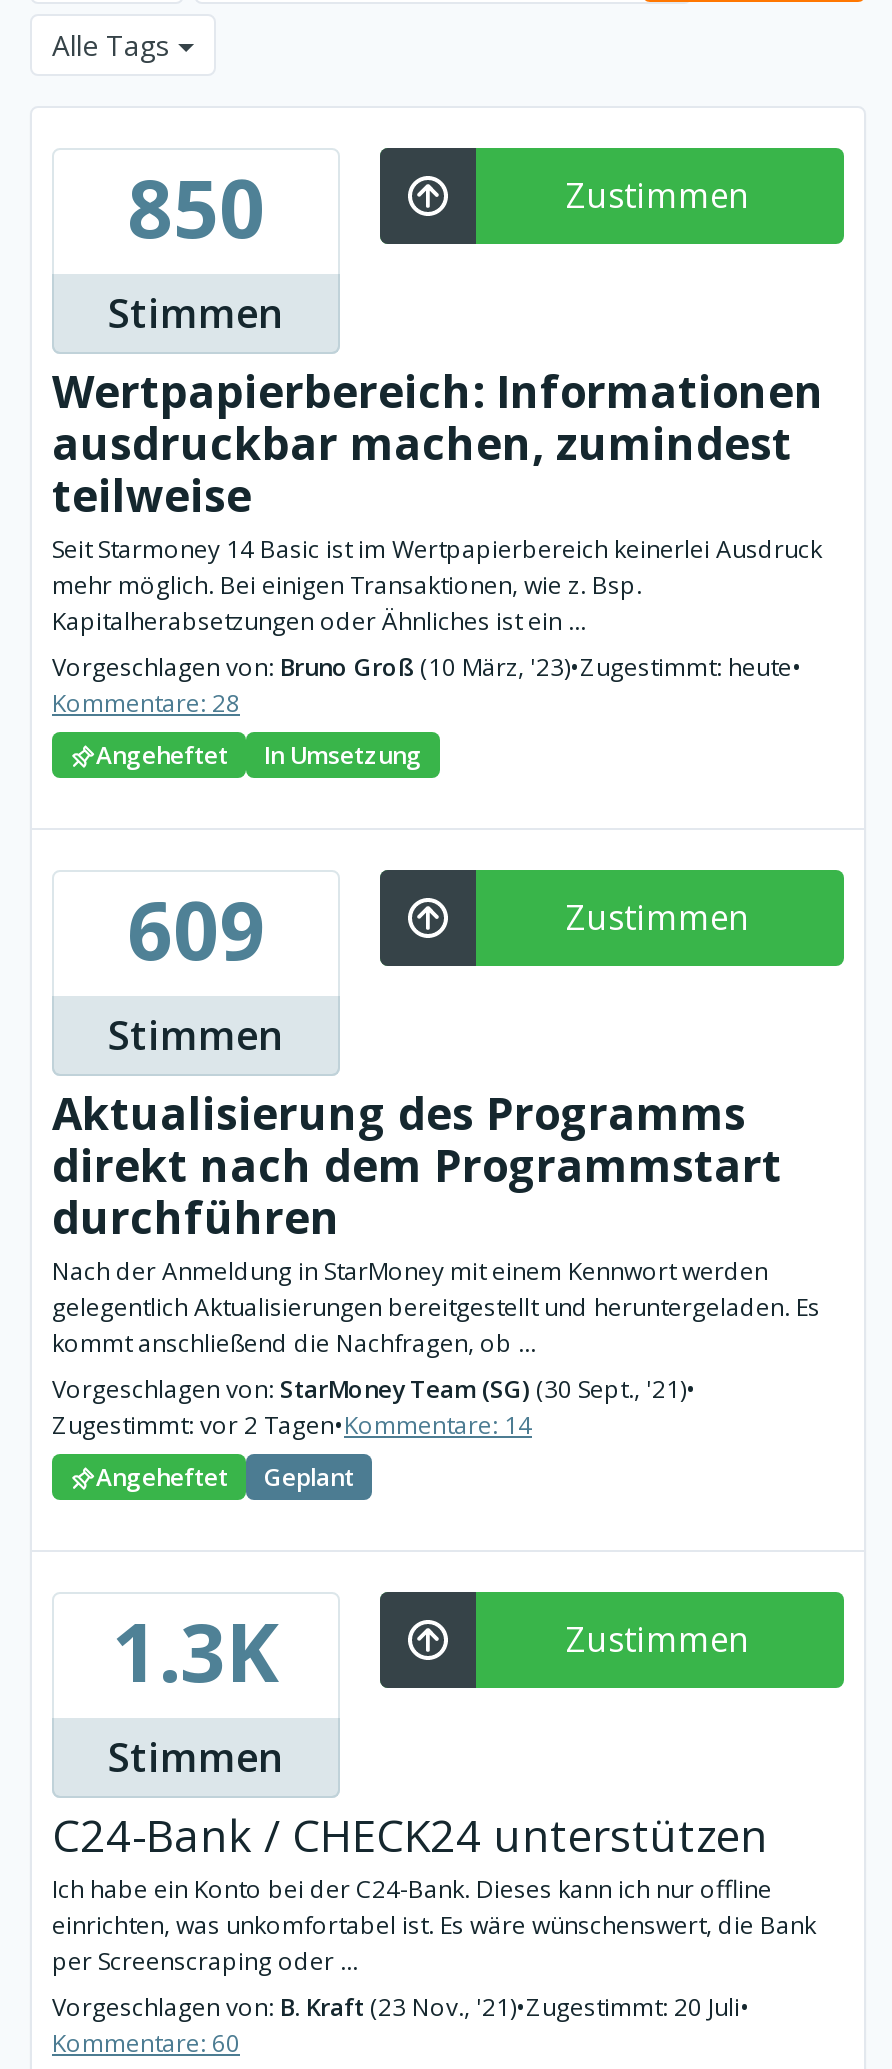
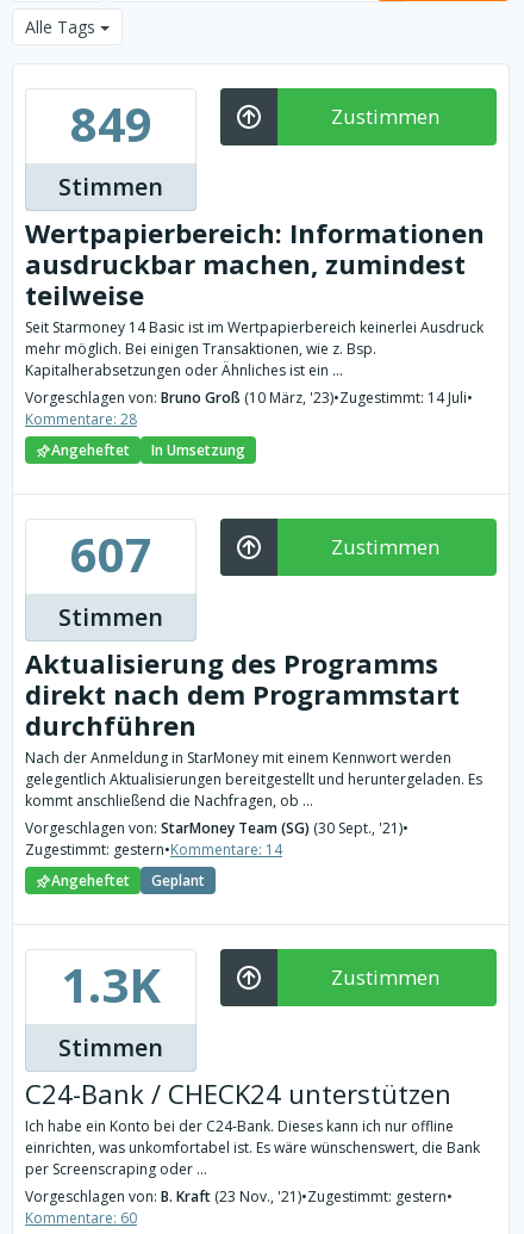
[127,152,265,262] 850 -> [70,91,152,156] 849
[52,650,802,684] Vorgeschlagen von: Bruno Groß (10 März, '23)•Zugestimmt: heute• -> [25,387,473,408] Vorgeschlagen von: Bruno Groß (10 März, '23)•Zugestimmt: 14 Juli•
[127,874,265,984] 609 -> [70,521,152,587] 607
[52,1408,532,1442] Zugestimmt: vor 2 Tagen•Kommentare: 14 -> [25,839,282,860] Zugestimmt: gestern•Kommentare: 14
[52,1990,750,2024] Vorgeschlagen von: B. Kraft (23 Nov., '21) •Zugestimmt: 20 Juli• -> [25,1186,453,1207] Vorgeschlagen von: B. Kraft (23 Nov., '21) •Zugestimmt: gestern•

